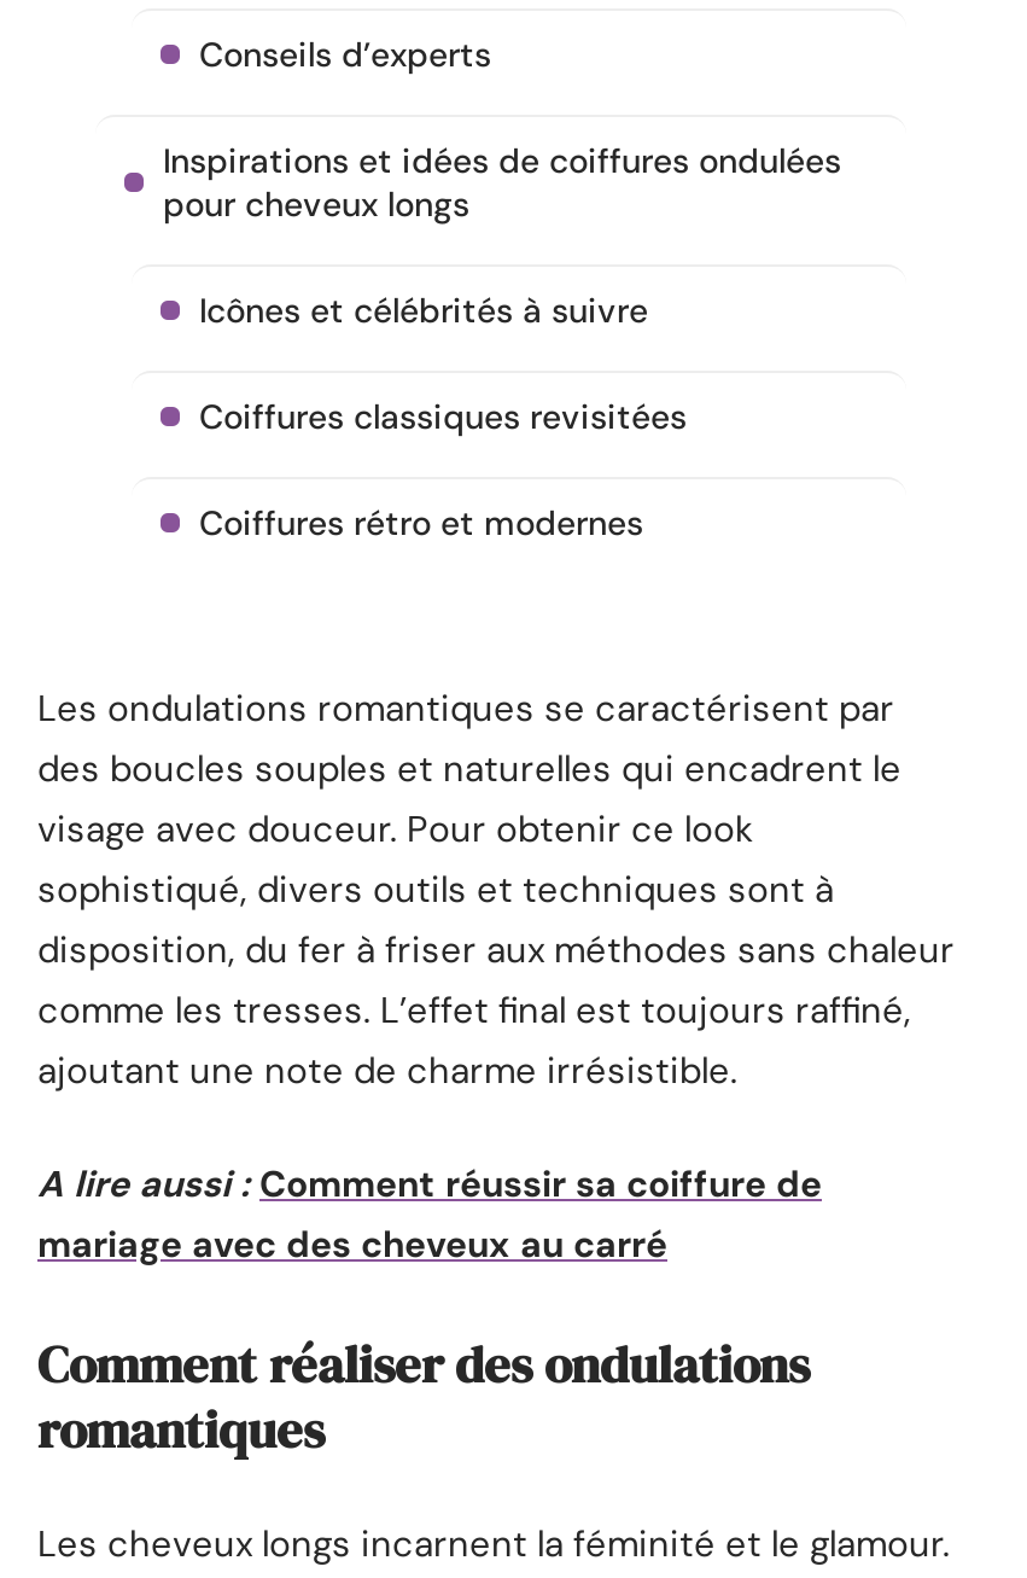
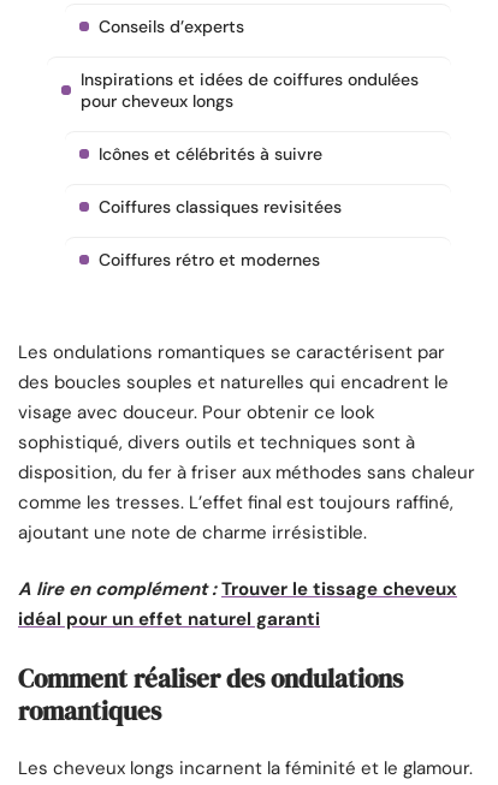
[37,1161,822,1270] A lire aussi : Comment réussir sa coiffure de | mariage avec des cheveux au carré -> [18,577,457,631] A lire en complément : Trouver le tissage cheveux | idéal pour un effet naturel garanti

